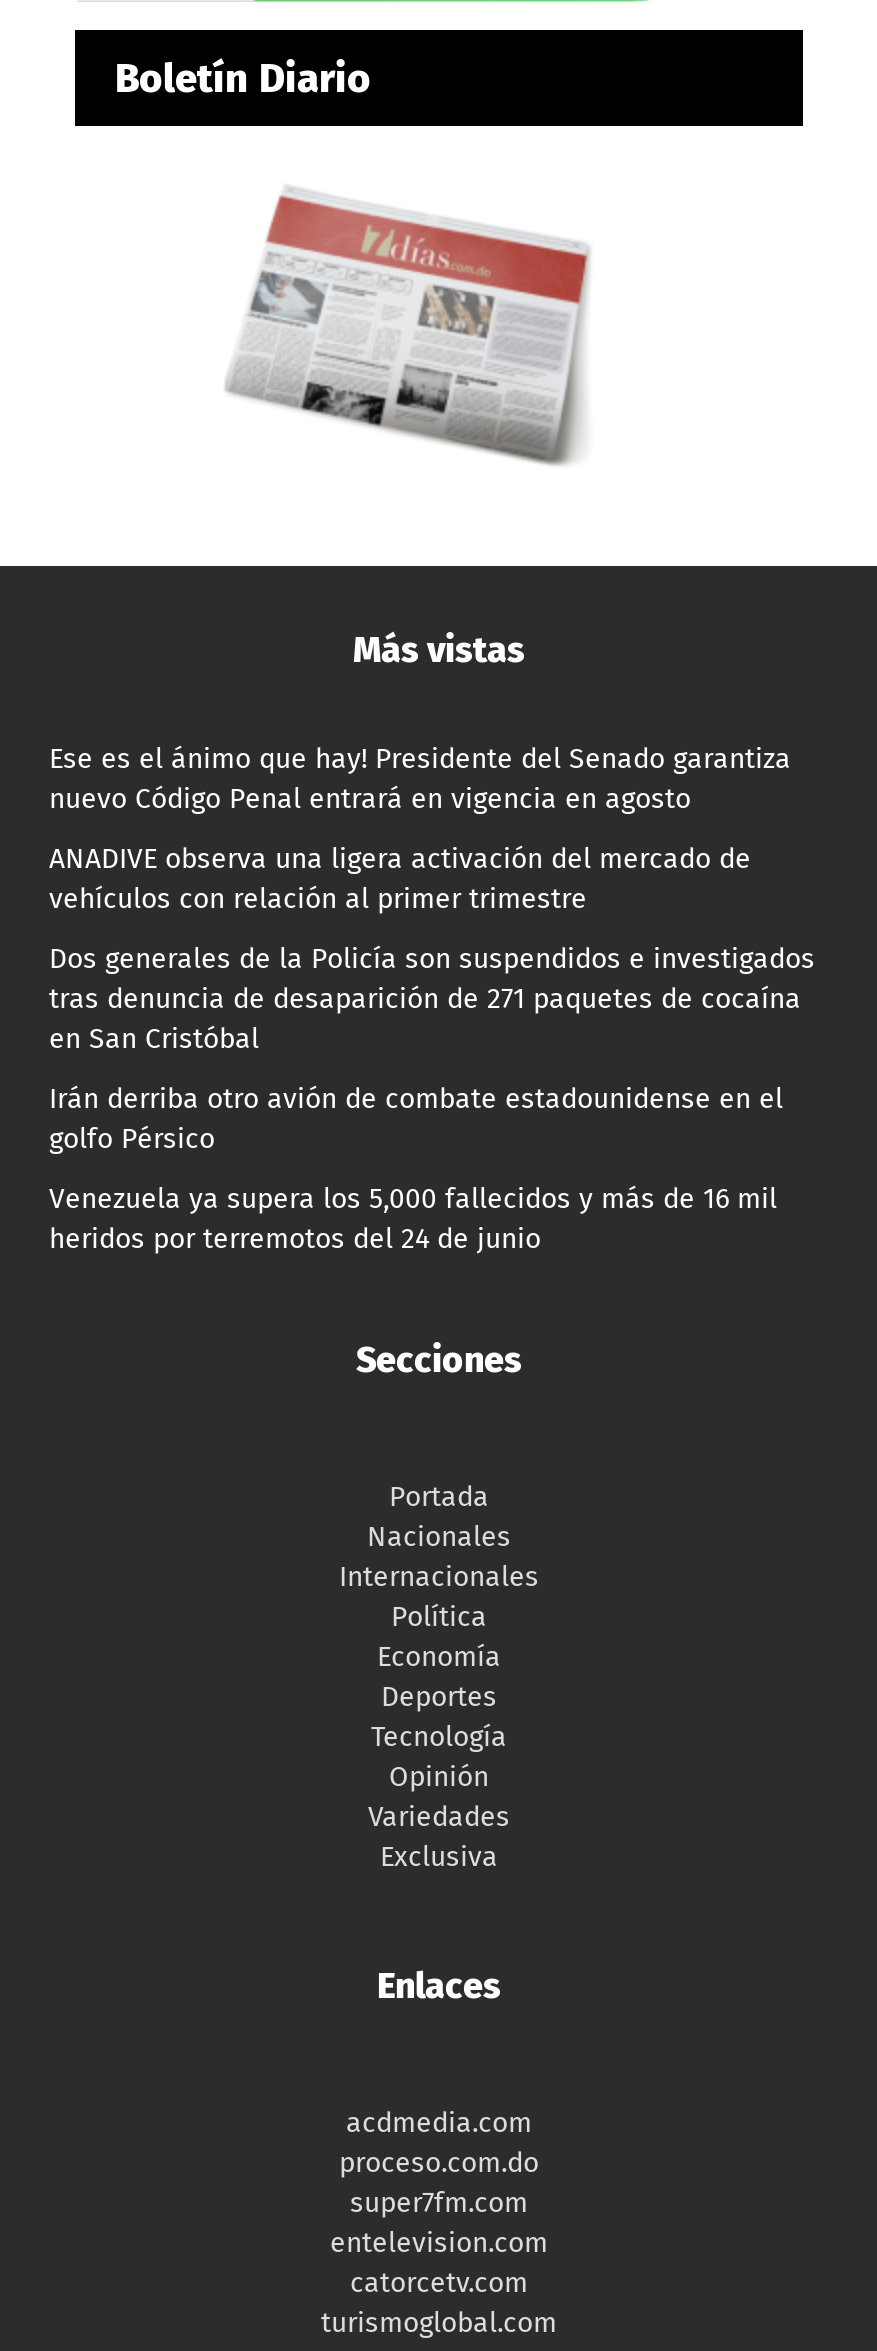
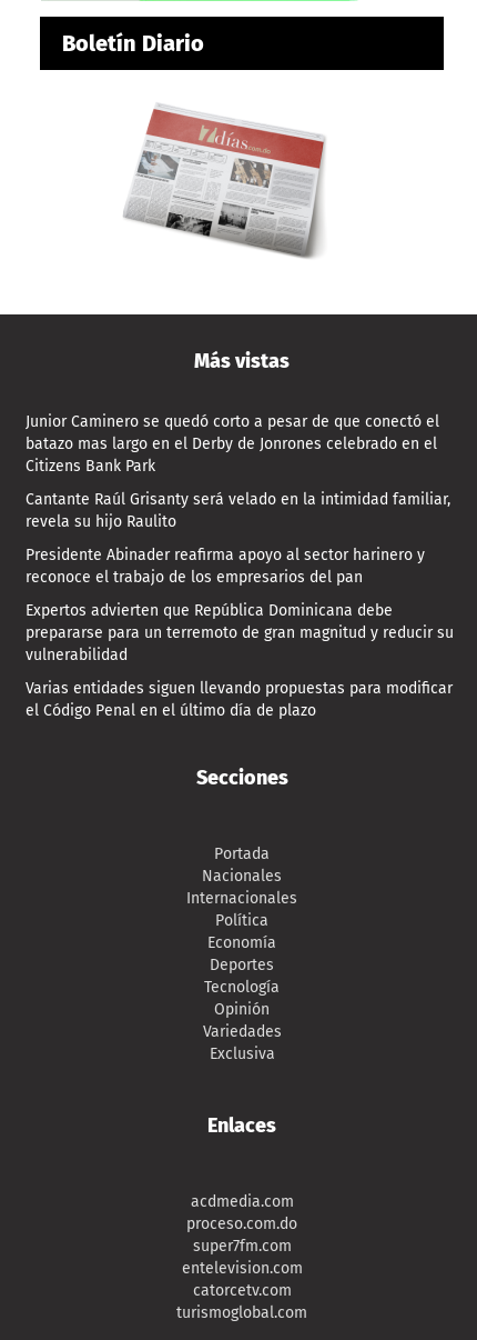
[49,743,791,817] Ese es el ánimo que hay! Presidente del Senado garantiza | nuevo Código Penal entrará en vigencia en agosto -> [26,413,439,476] Junior Caminero se quedó corto a pesar de que conectó el | batazo mas largo en el Derby de Jonrones celebrado en el | Citizens Bank Park
[49,843,751,917] ANADIVE observa una ligera activación del mercado de | vehículos con relación al primer trimestre -> [26,491,450,532] Cantante Raúl Grisanty será velado en la intimidad familiar, | revela su hijo Raulito
[49,943,815,1057] Dos generales de la Policía son suspendidos e investigados | tras denuncia de desaparición de 271 paquetes de cocaína | en San Cristóbal -> [26,546,425,587] Presidente Abinader reafirma apoyo al sector harinero y | reconoce el trabajo de los empresarios del pan
[49,1083,783,1157] Irán derriba otro avión de combate estadounidense en el | golfo Pérsico -> [26,602,454,665] Expertos advierten que República Dominicana debe | prepararse para un terremoto de gran magnitud y reducir su | vulnerabilidad
[49,1183,777,1257] Venezuela ya supera los 5,000 fallecidos y más de 16 mil | heridos por terremotos del 24 de junio -> [26,679,453,721] Varias entidades siguen llevando propuestas para modificar | el Código Penal en el último día de plazo

